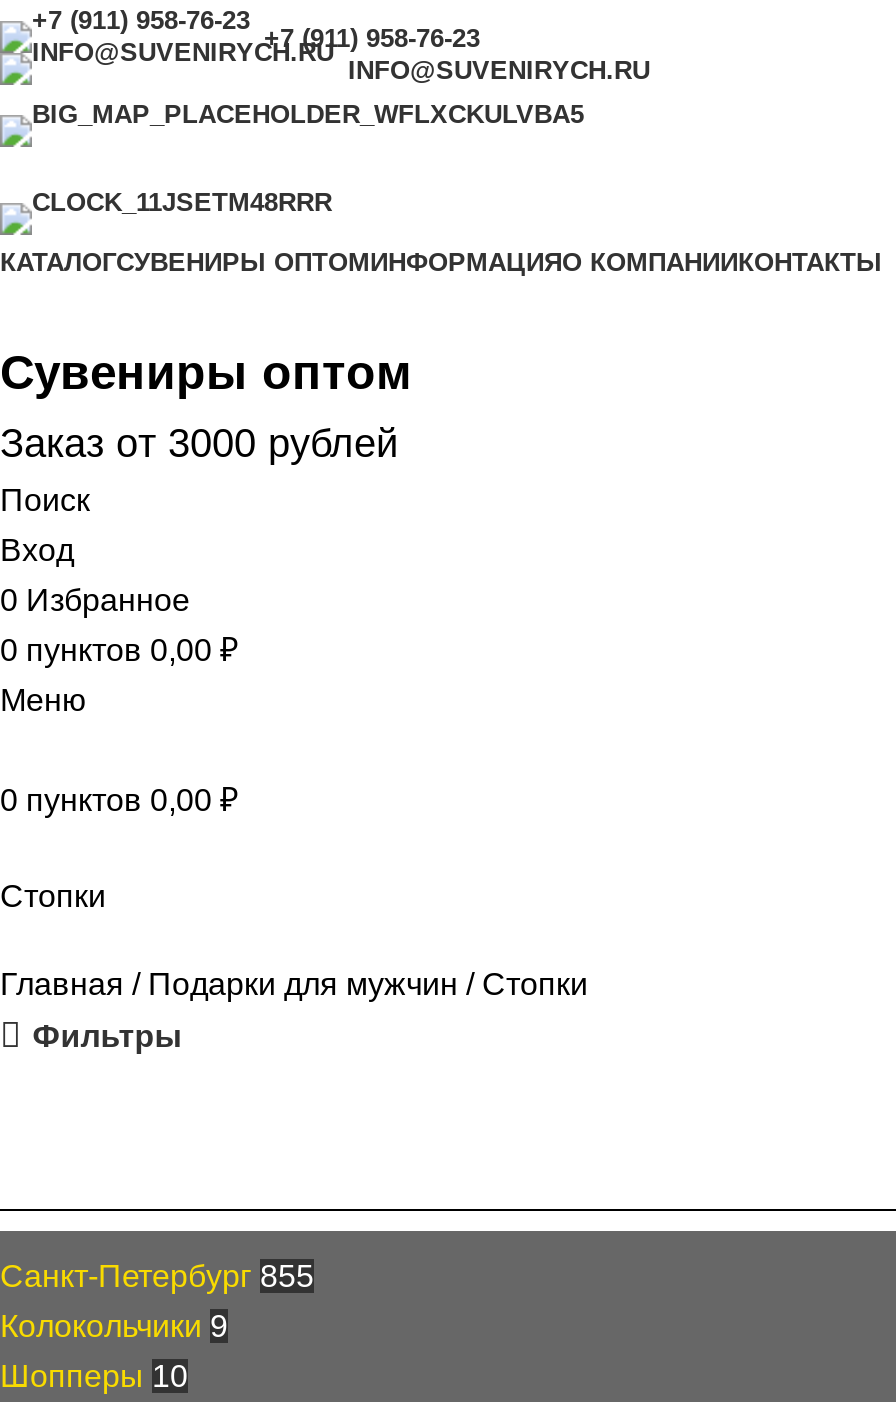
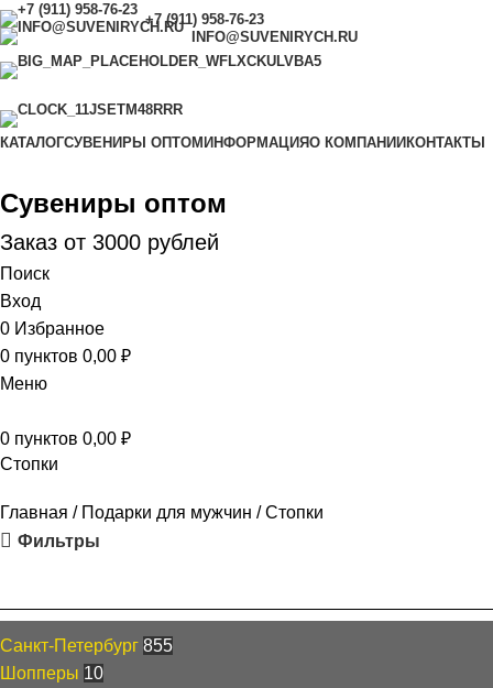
[0,1309,228,1343] Колокольчики 9 -> none

